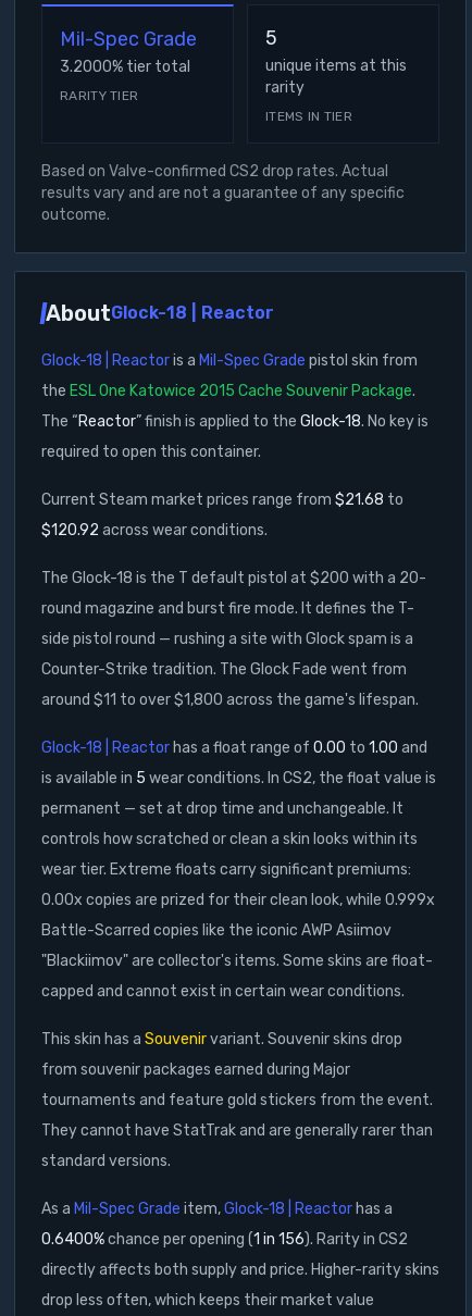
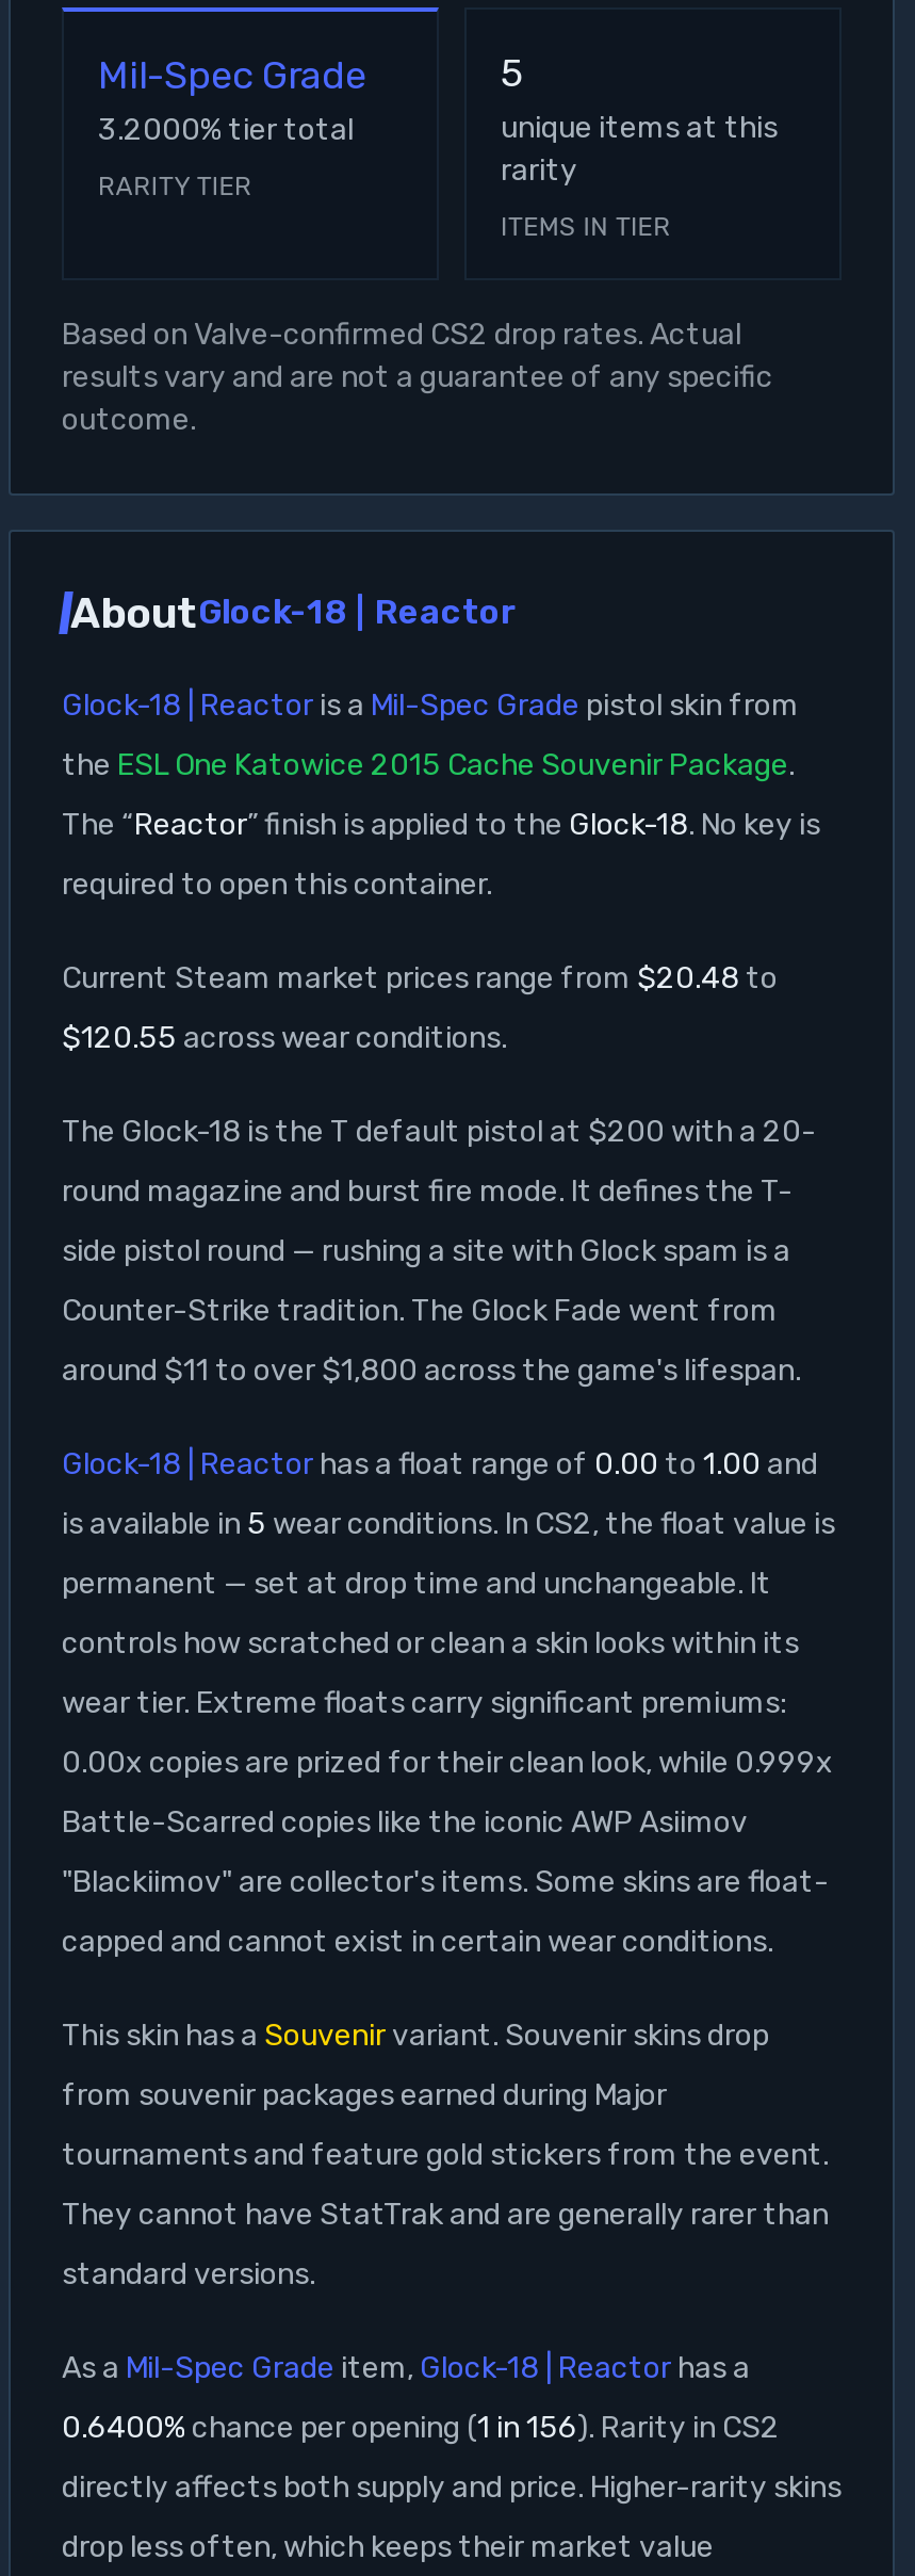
[41,491,403,509] Current Steam market prices range from $21.68 to -> [62,960,778,997] Current Steam market prices range from $20.48 to
[41,521,268,539] $120.92 across wear conditions. -> [62,1020,507,1056] $120.55 across wear conditions.

